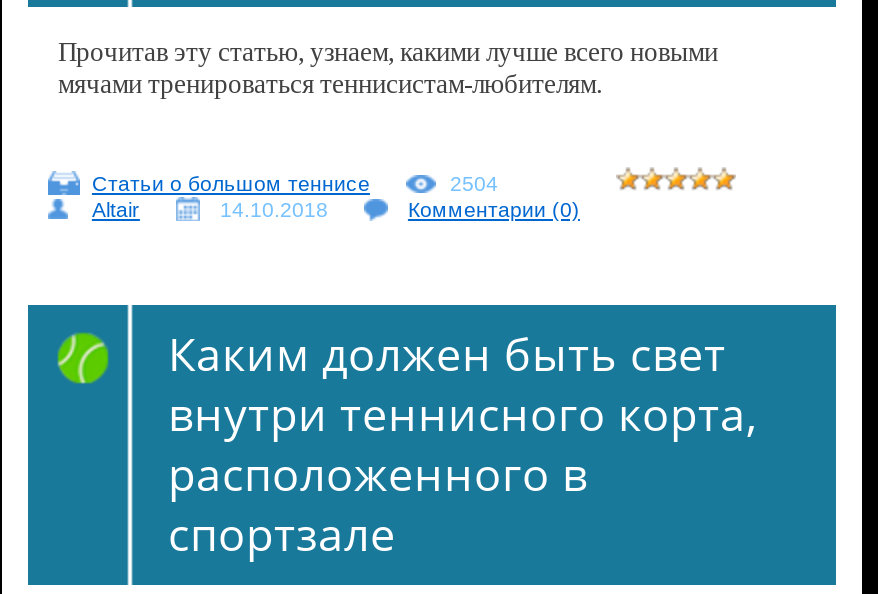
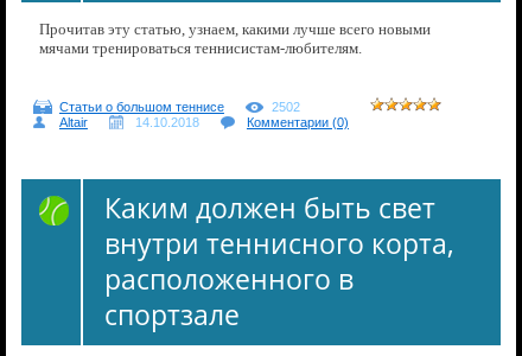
[450,170,498,194] 2504 -> [272,99,300,113] 2502

